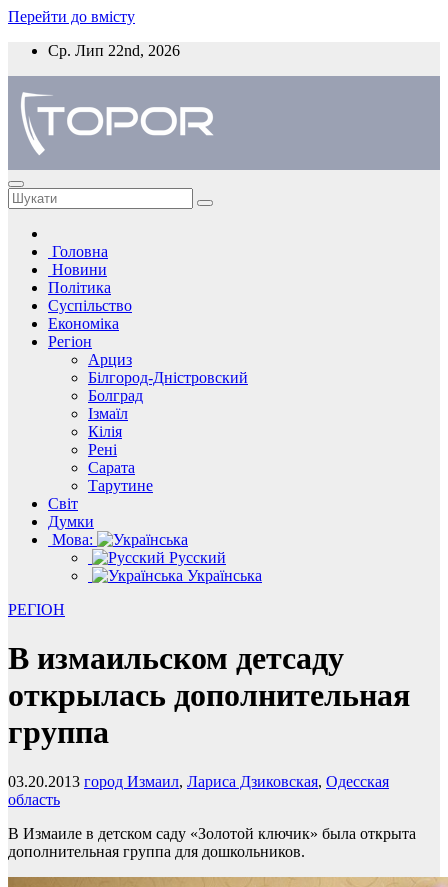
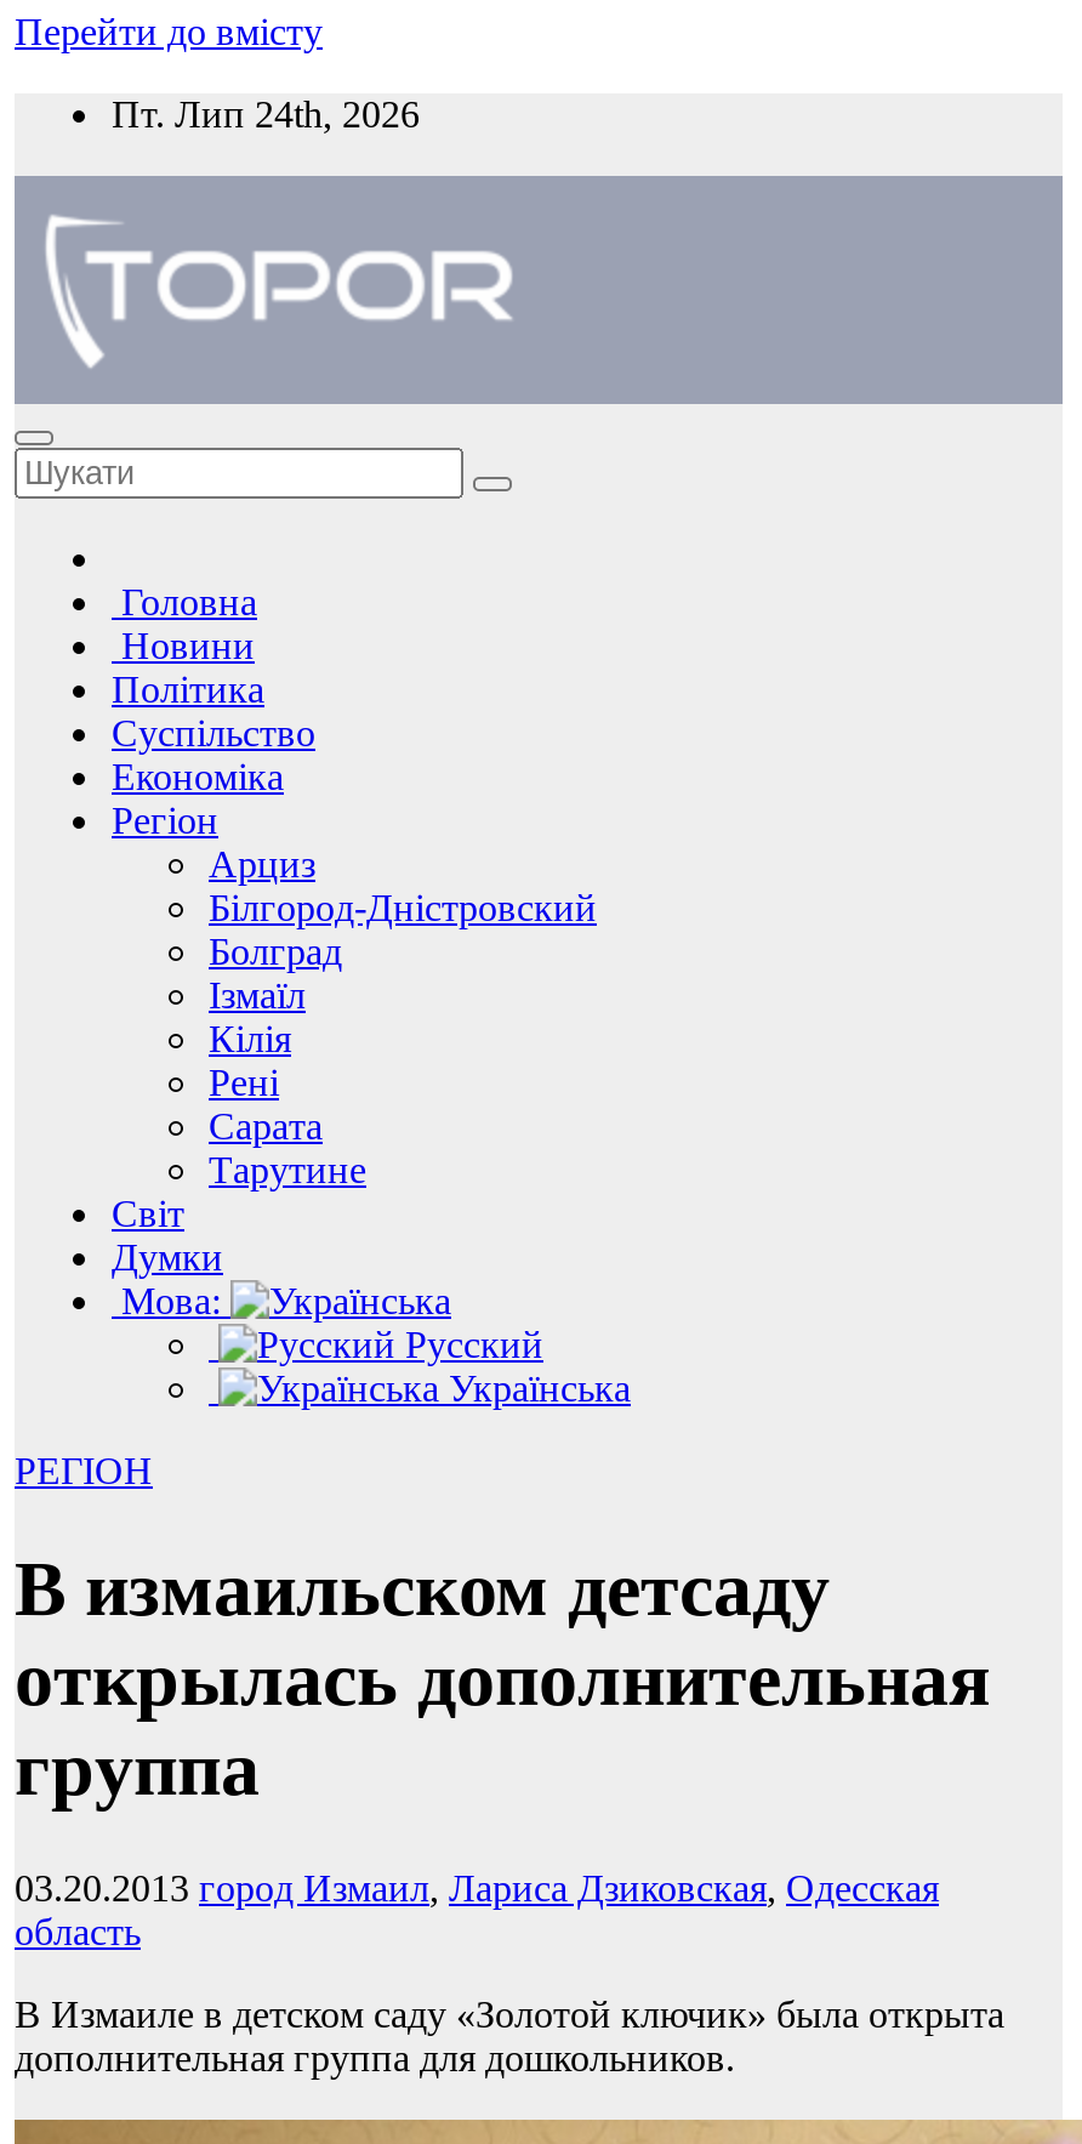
[48,42,180,59] Ср. Лип 22nd, 2026 -> [112,93,420,135] Пт. Лип 24th, 2026

